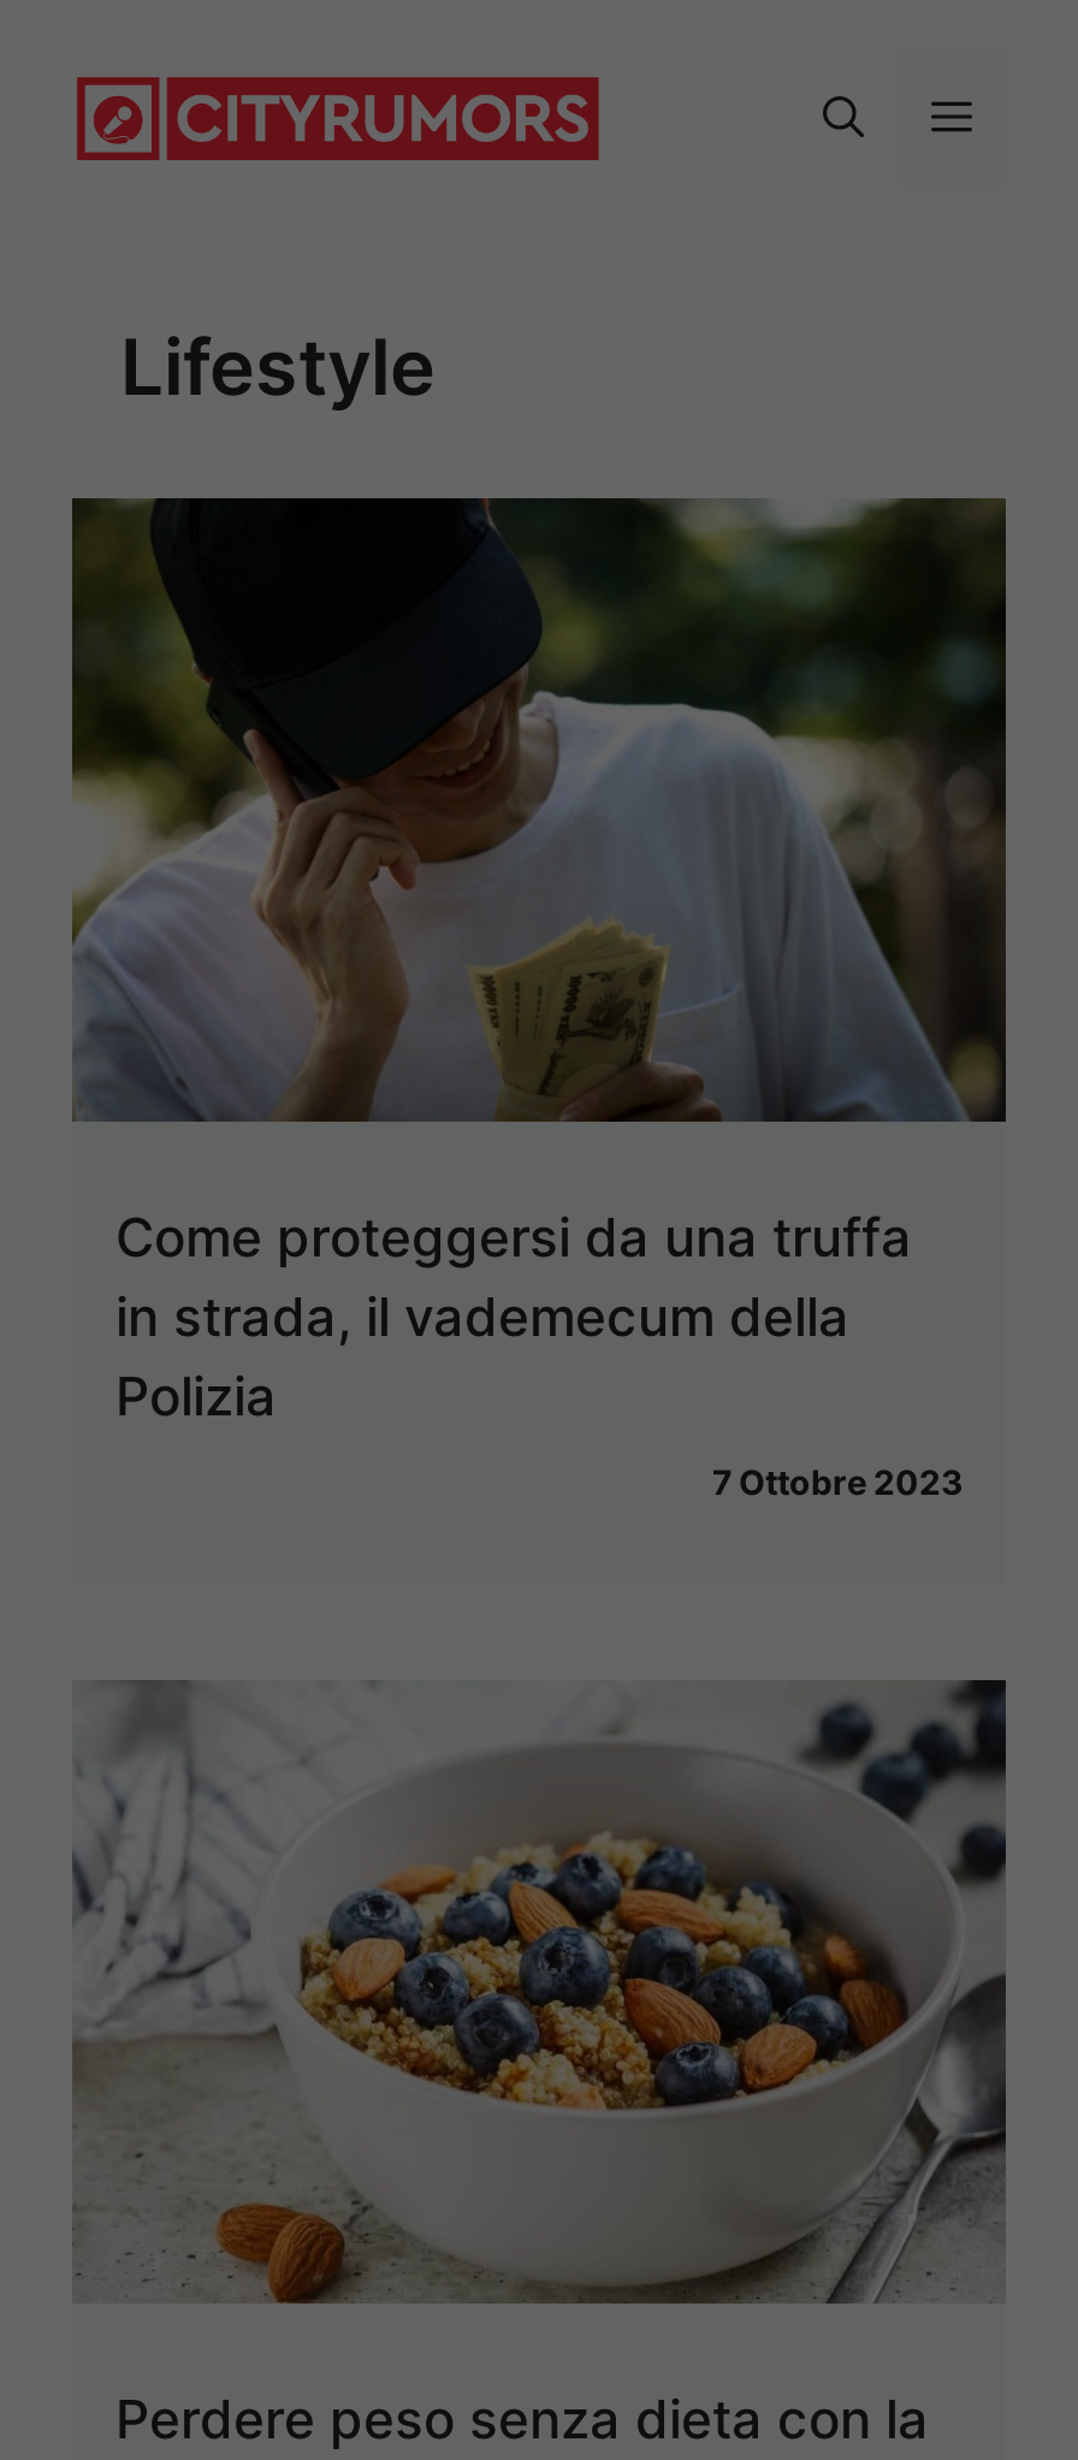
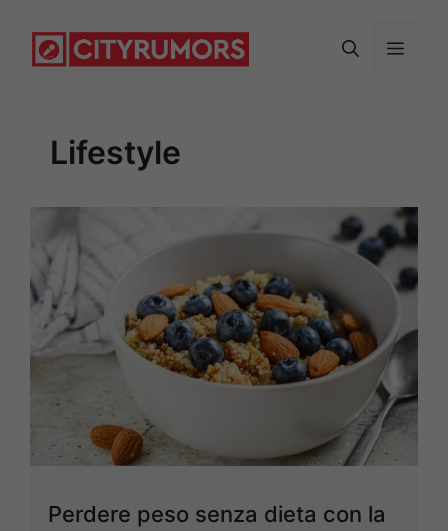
[70,496,1008,1502] [image] | Come proteggersi da una truffa | in strada, il vademecum della | Polizia | 7 Ottobre 2023 -> none

